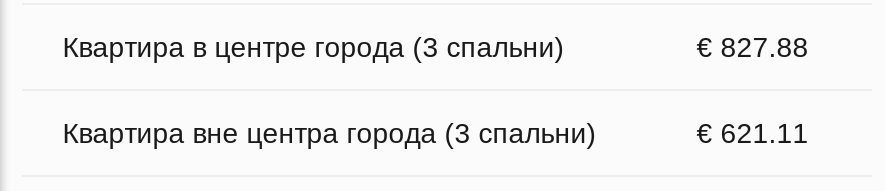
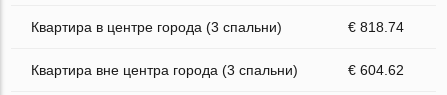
[696,30,808,62] € 827.88 -> [348,19,404,35] € 818.74
[696,116,808,148] € 621.11 -> [348,62,404,78] € 604.62

